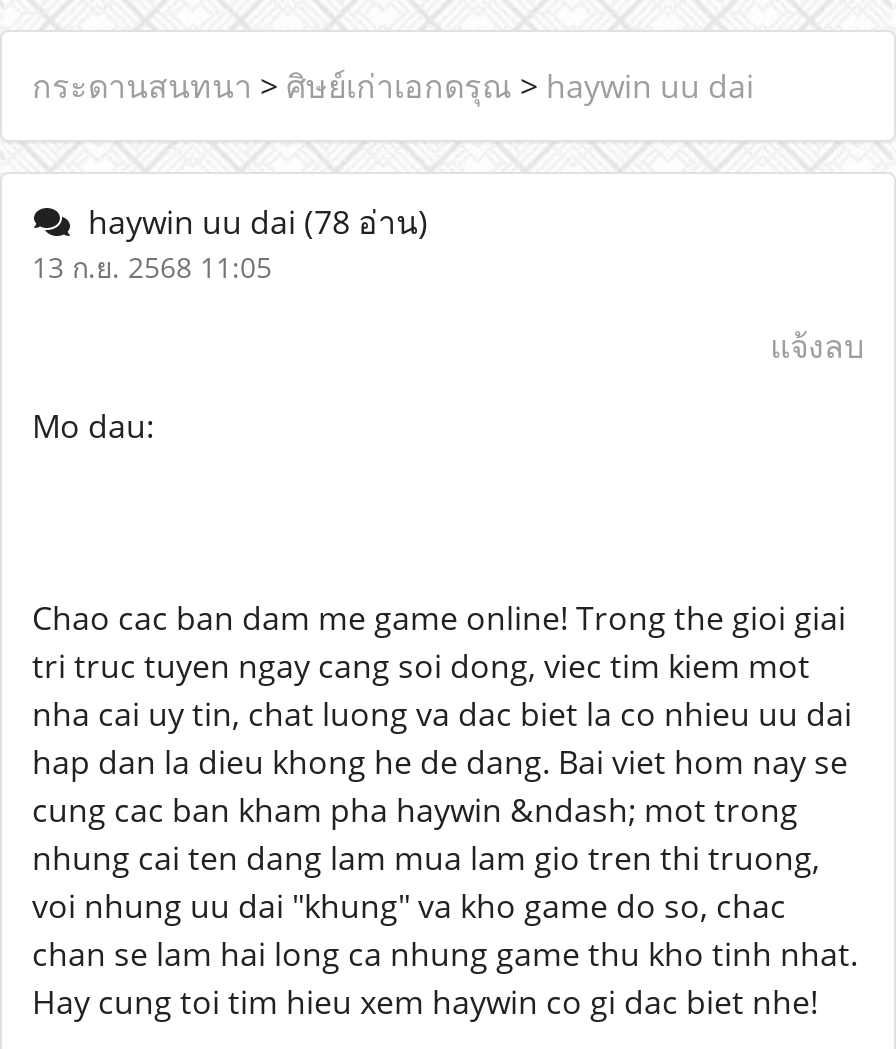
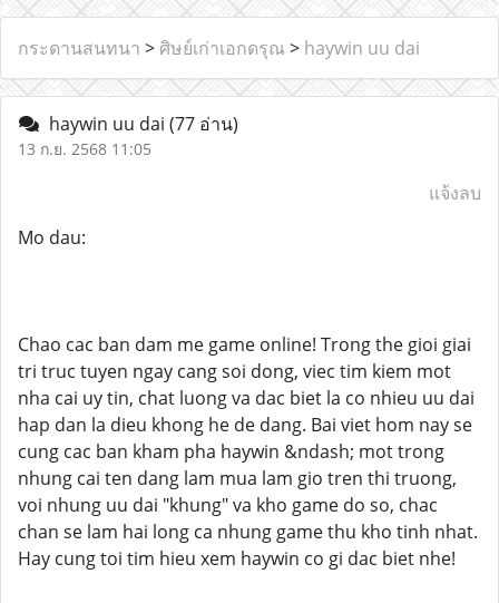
[72,200,428,244] haywin uu dai (78 อ่าน) -> [40,111,238,136] haywin uu dai (77 อ่าน)

